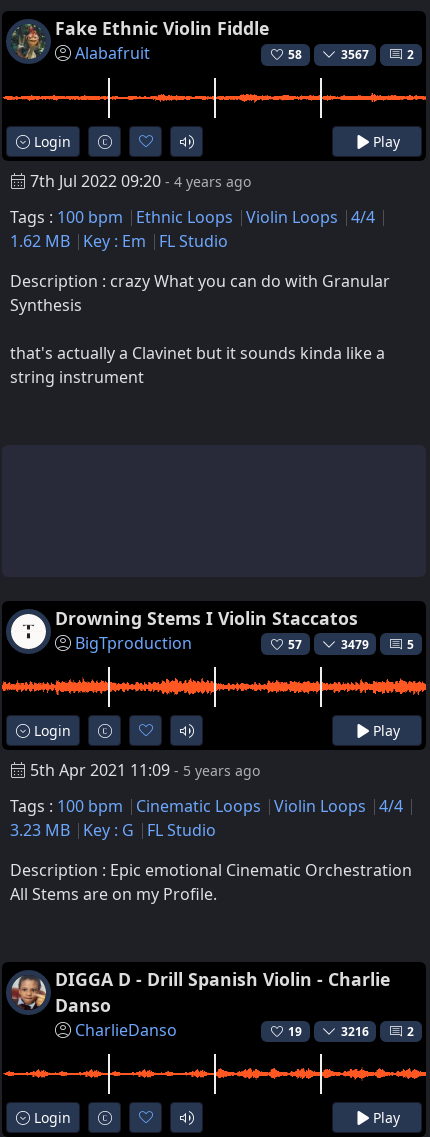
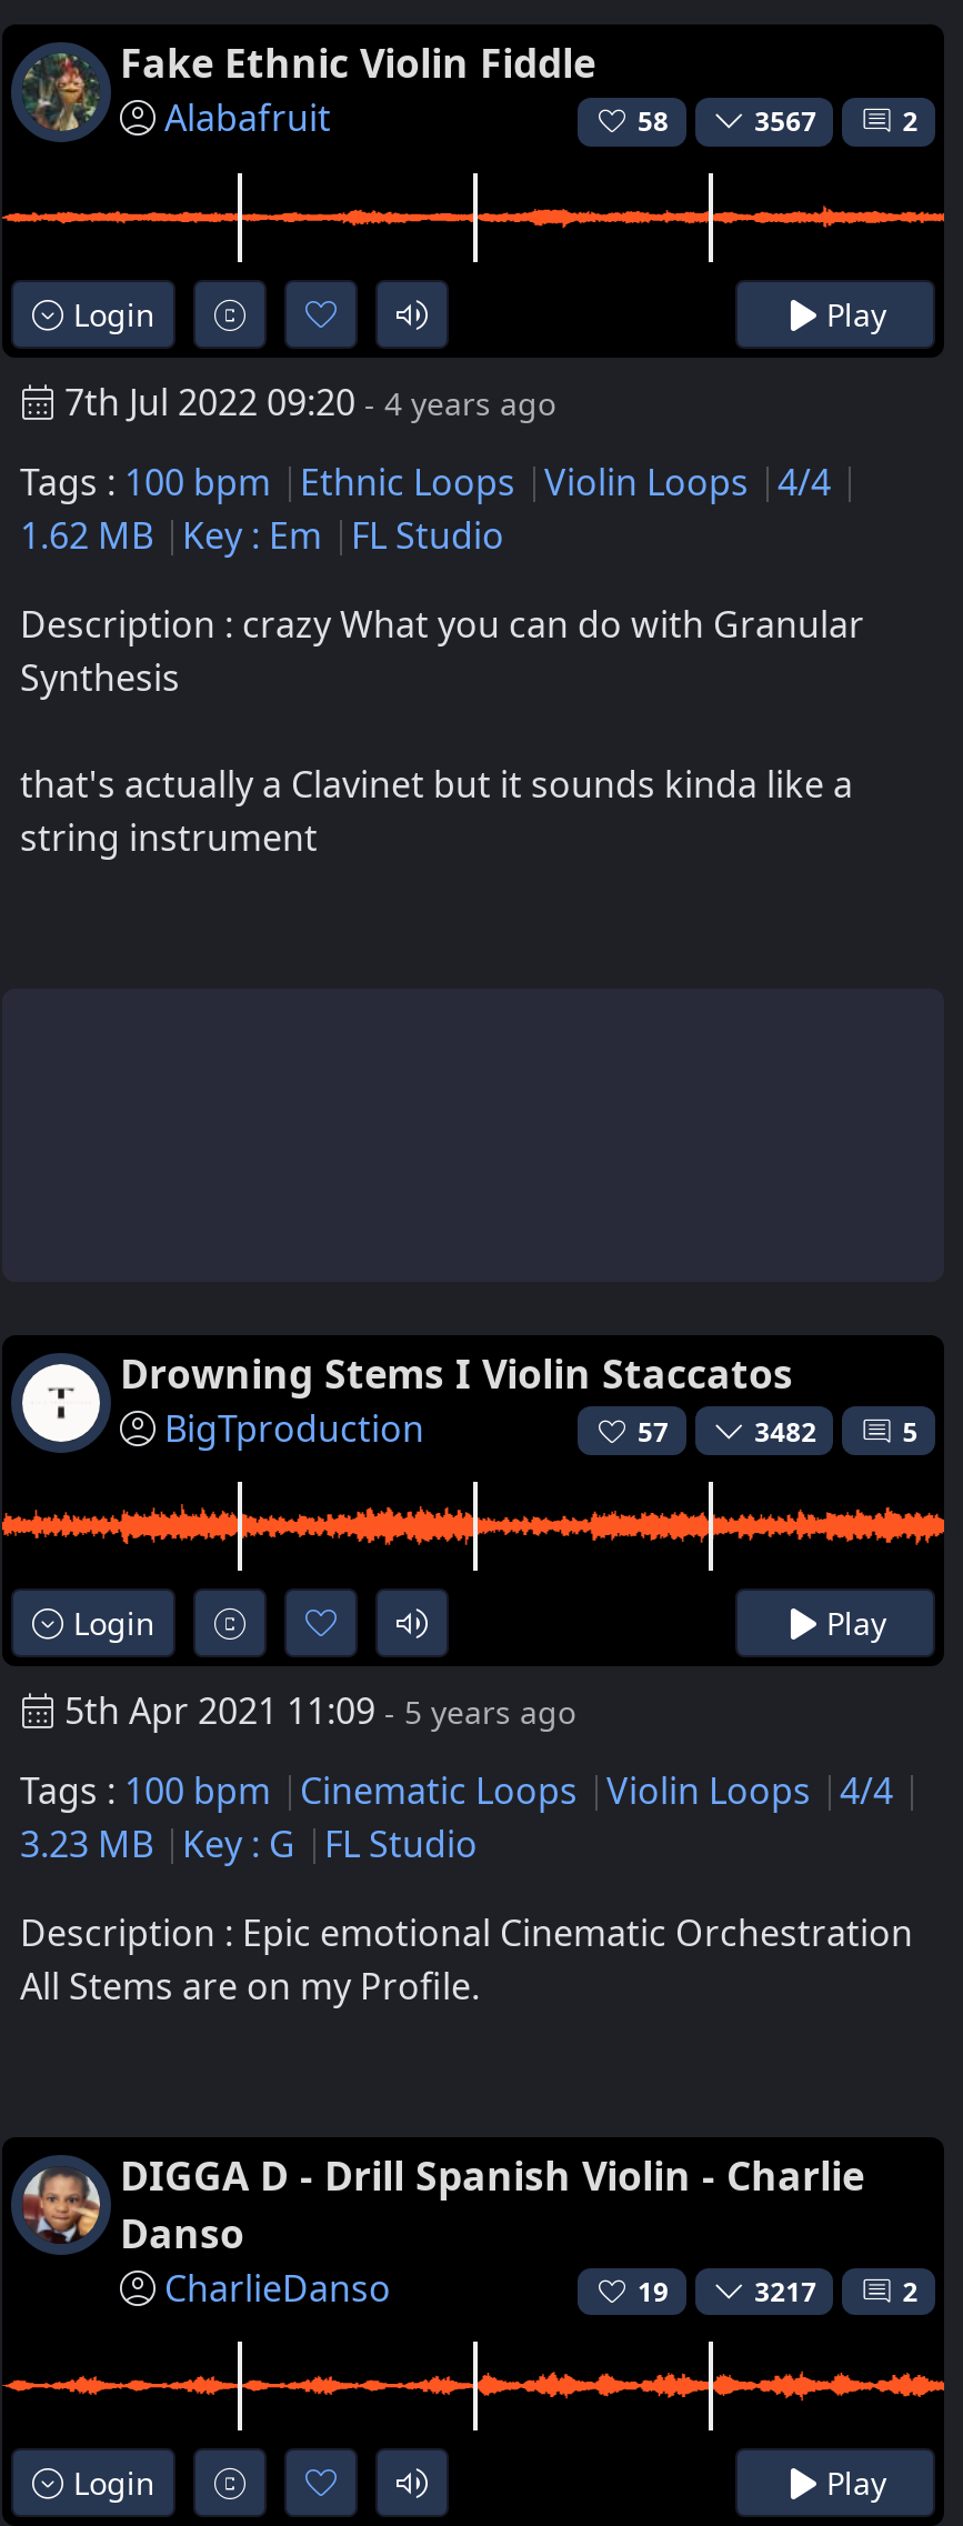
[341,636,369,653] 3479 -> [754,1412,817,1450] 3482
[341,1023,369,1040] 3216 -> [754,2272,817,2310] 3217

